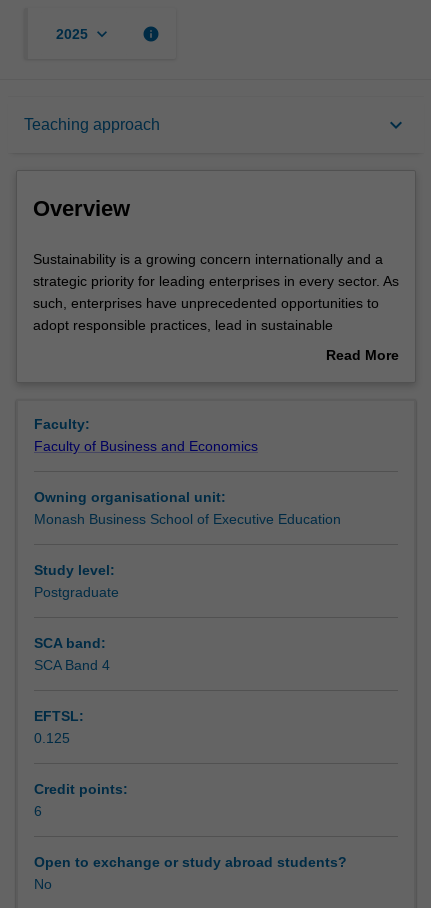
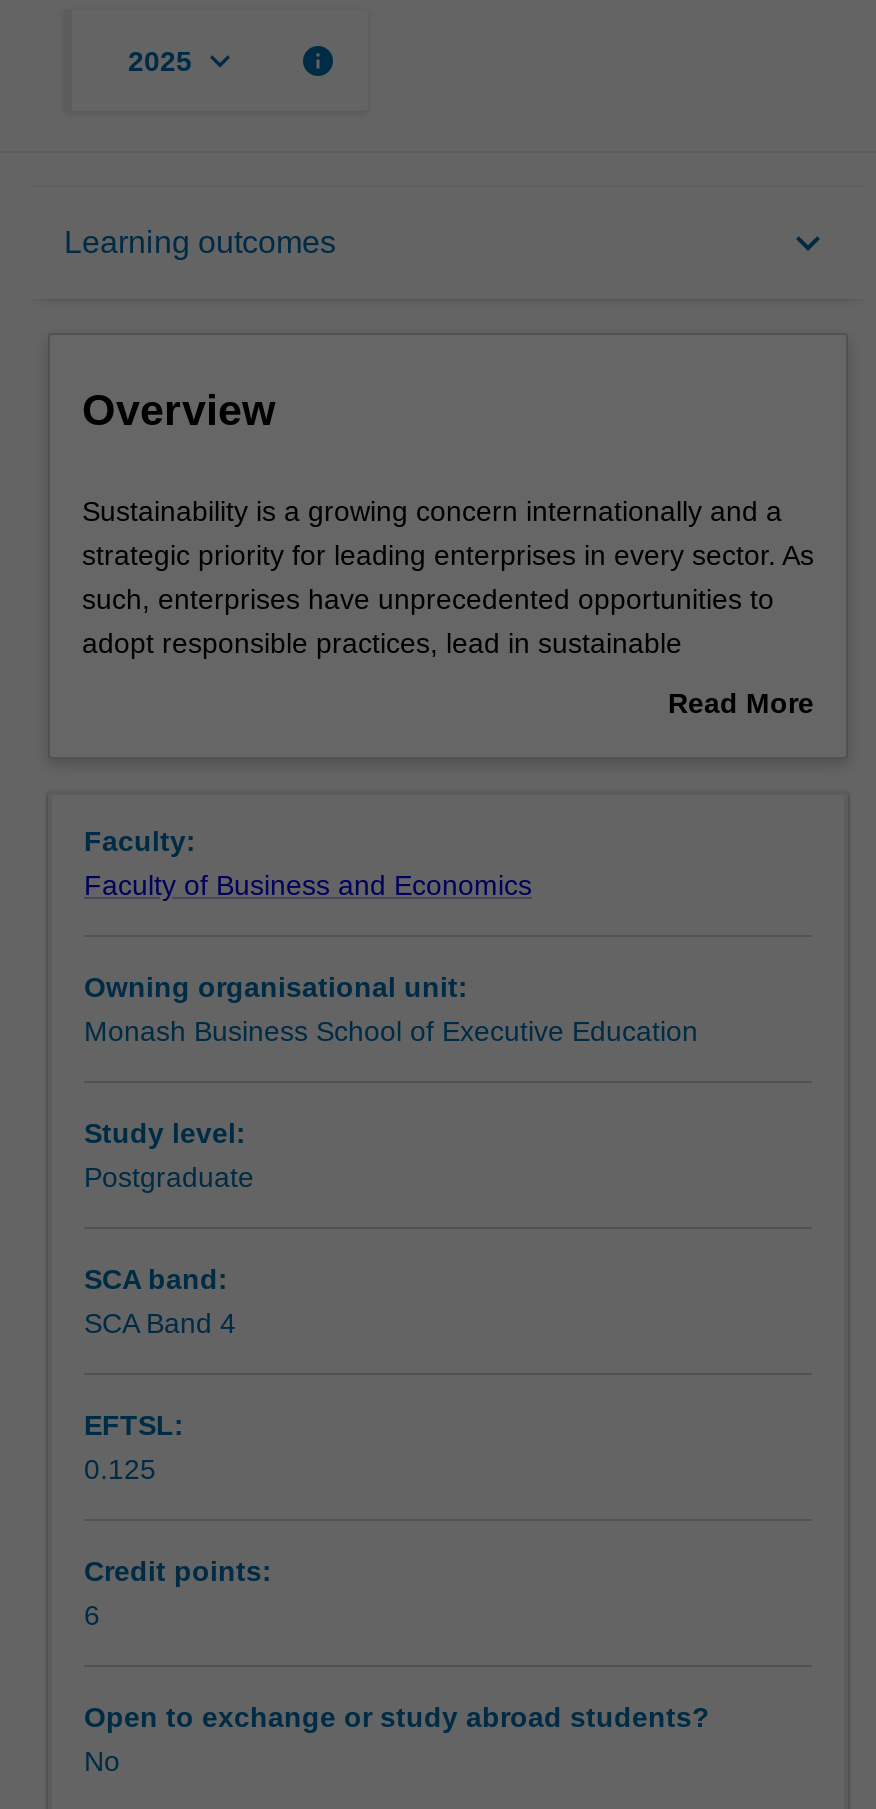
[24,116,160,133] Teaching approach -> [64,225,336,259] Learning outcomes

